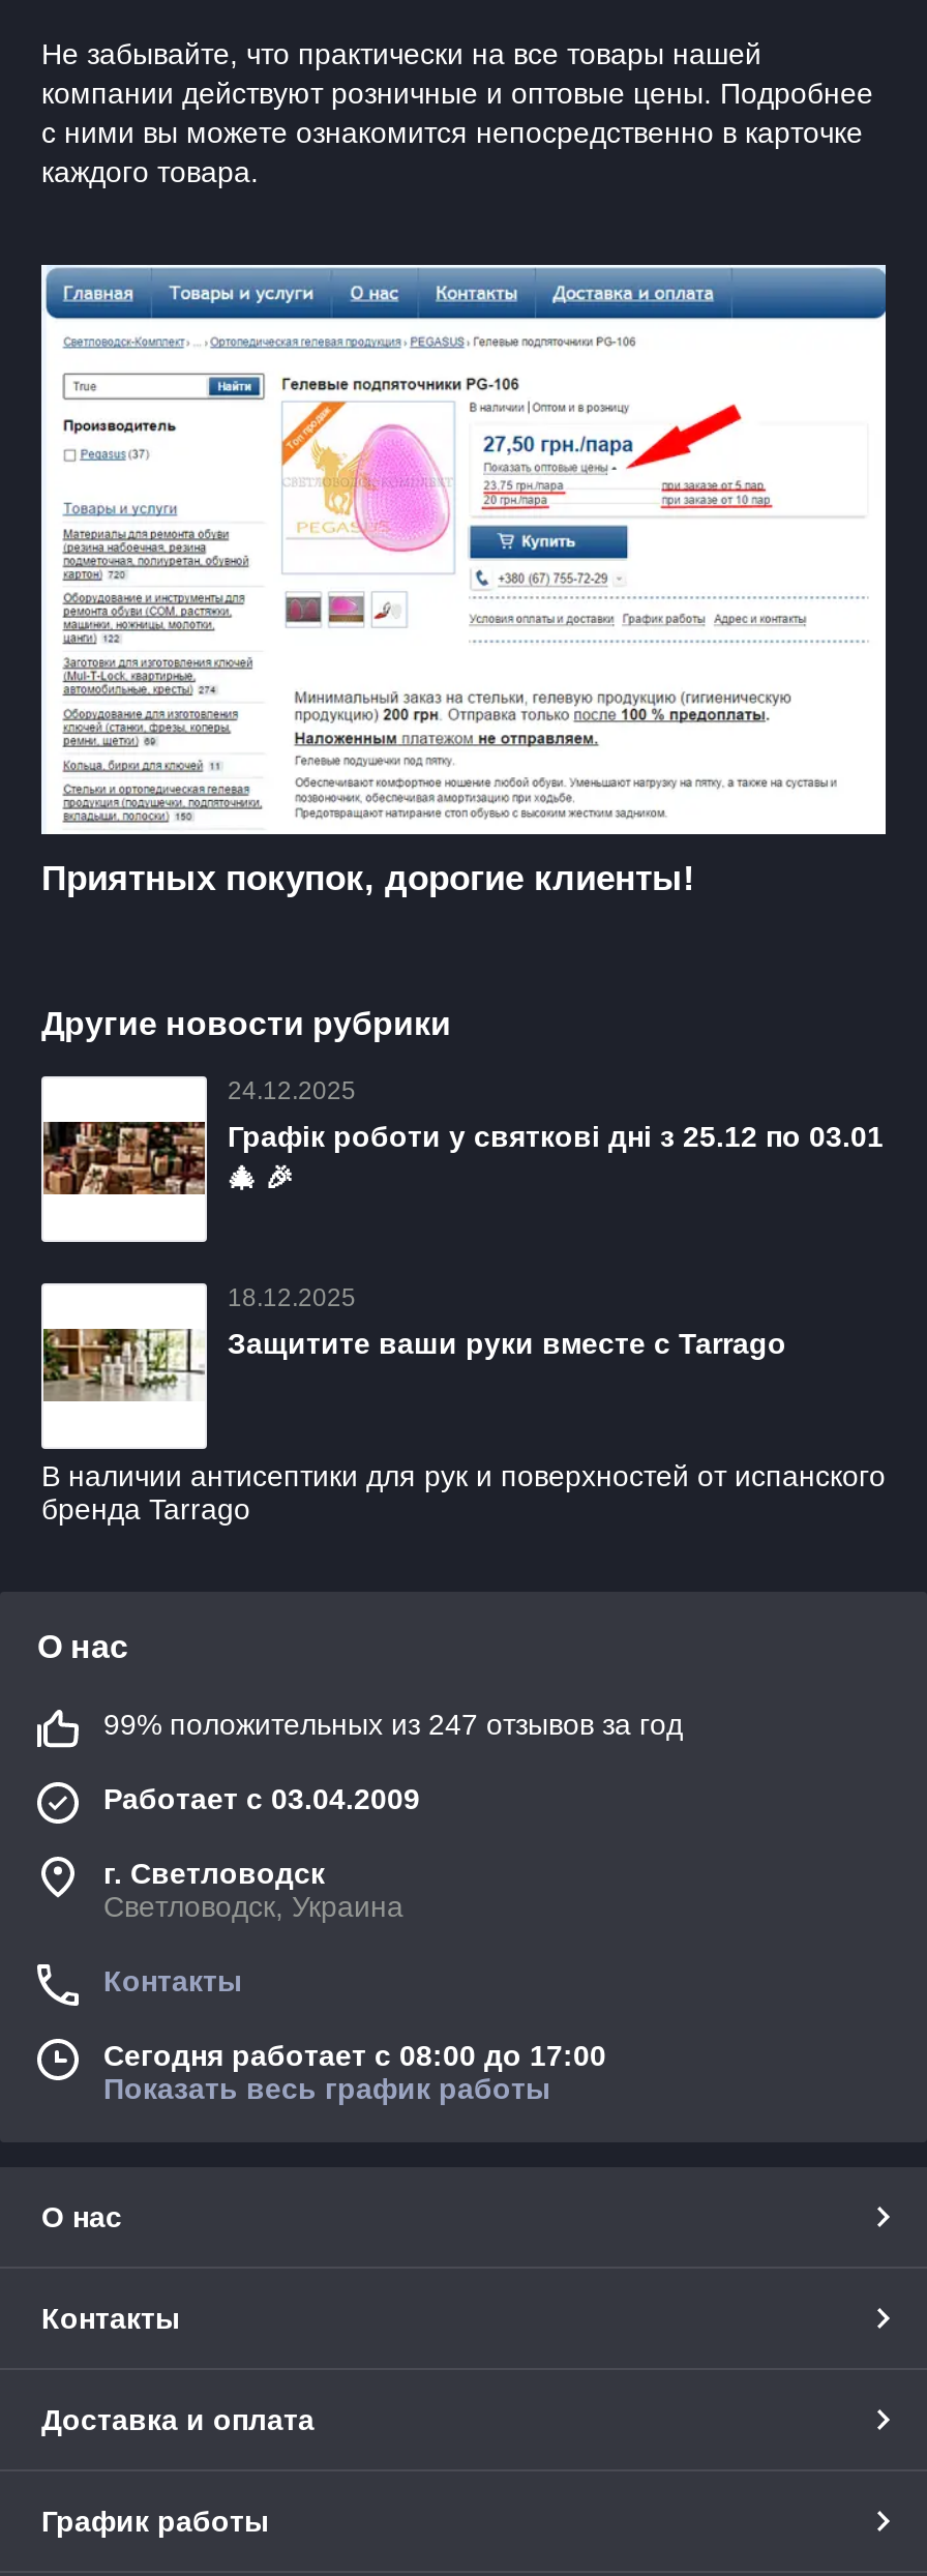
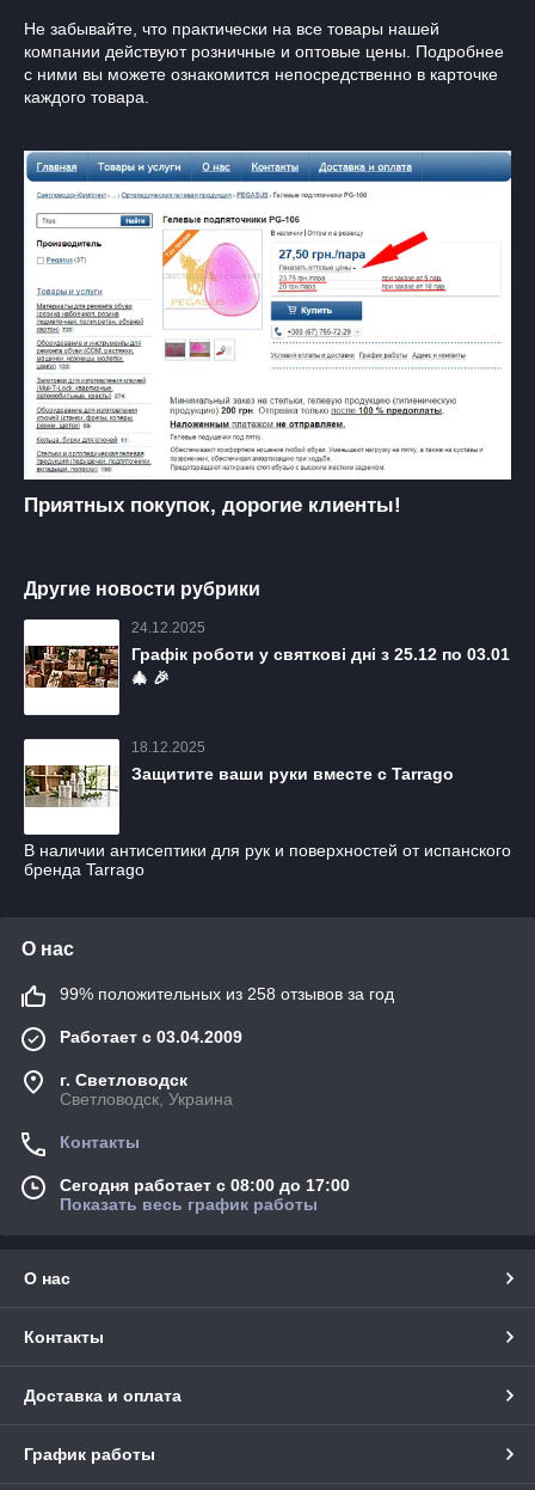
[103,1707,683,1740] 99% положительных из 247 отзывов за год -> [60,984,394,1003] 99% положительных из 258 отзывов за год

